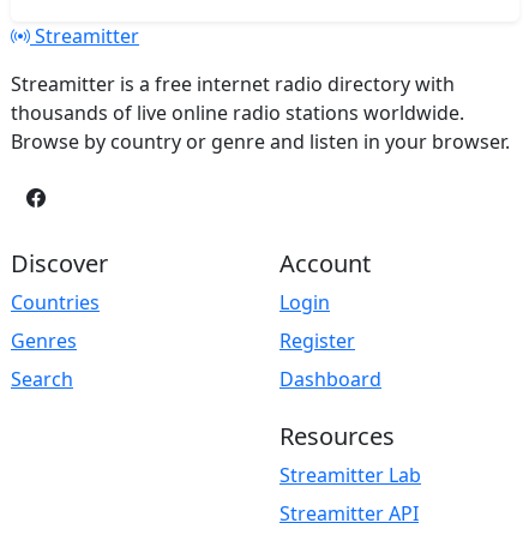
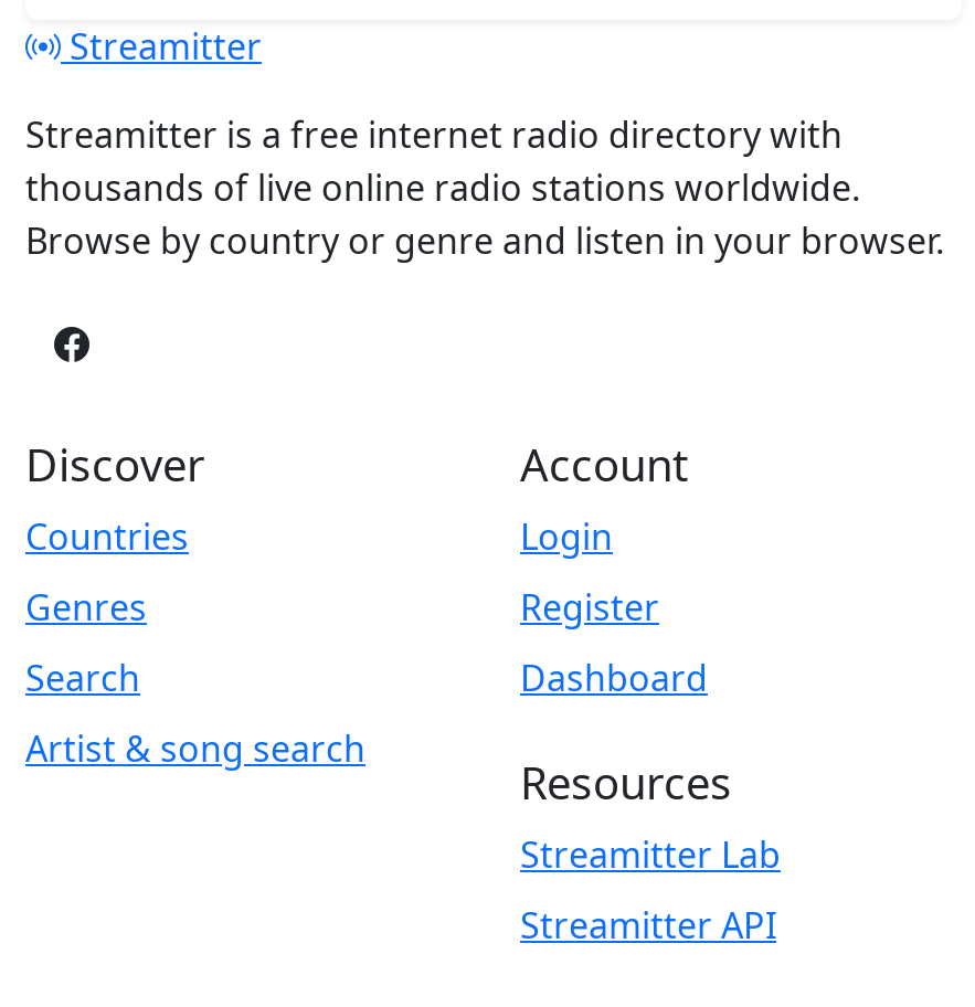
none -> [25,724,365,773] Artist & song search

